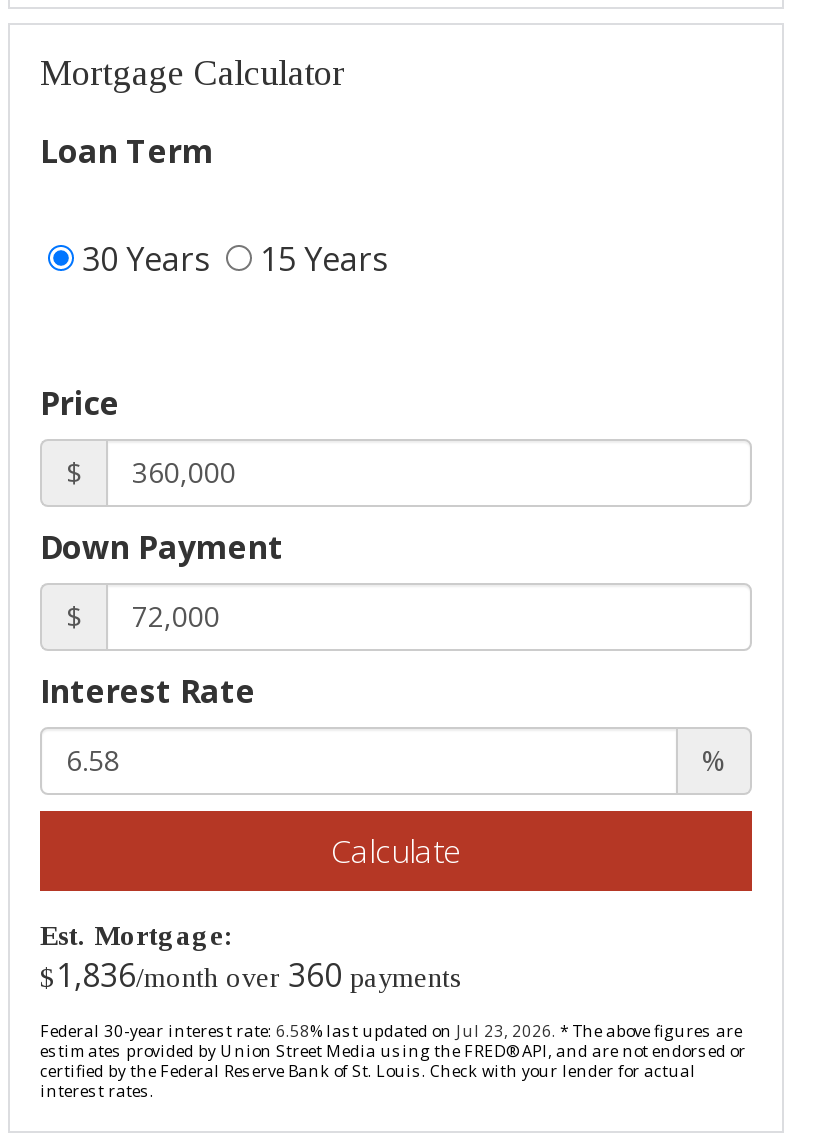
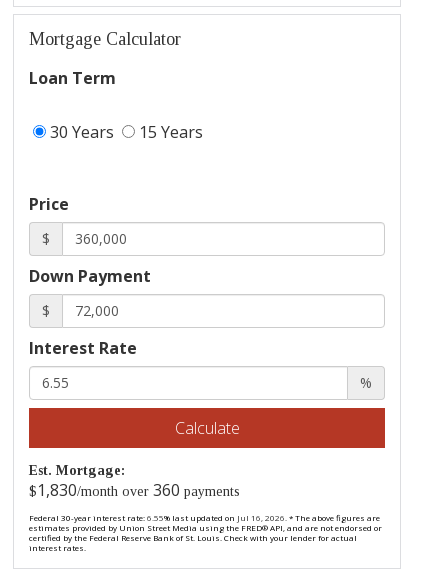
[40,953,462,997] $1,836/month over 360 payments -> [29,479,240,501] $1,830/month over 360 payments
[40,1019,742,1041] Federal 30-year interest rate: 6.58% last updated on Jul 23, 2026. * The above figures are -> [29,512,380,523] Federal 30-year interest rate: 6.55% last updated on Jul 16, 2026. * The above figures are

